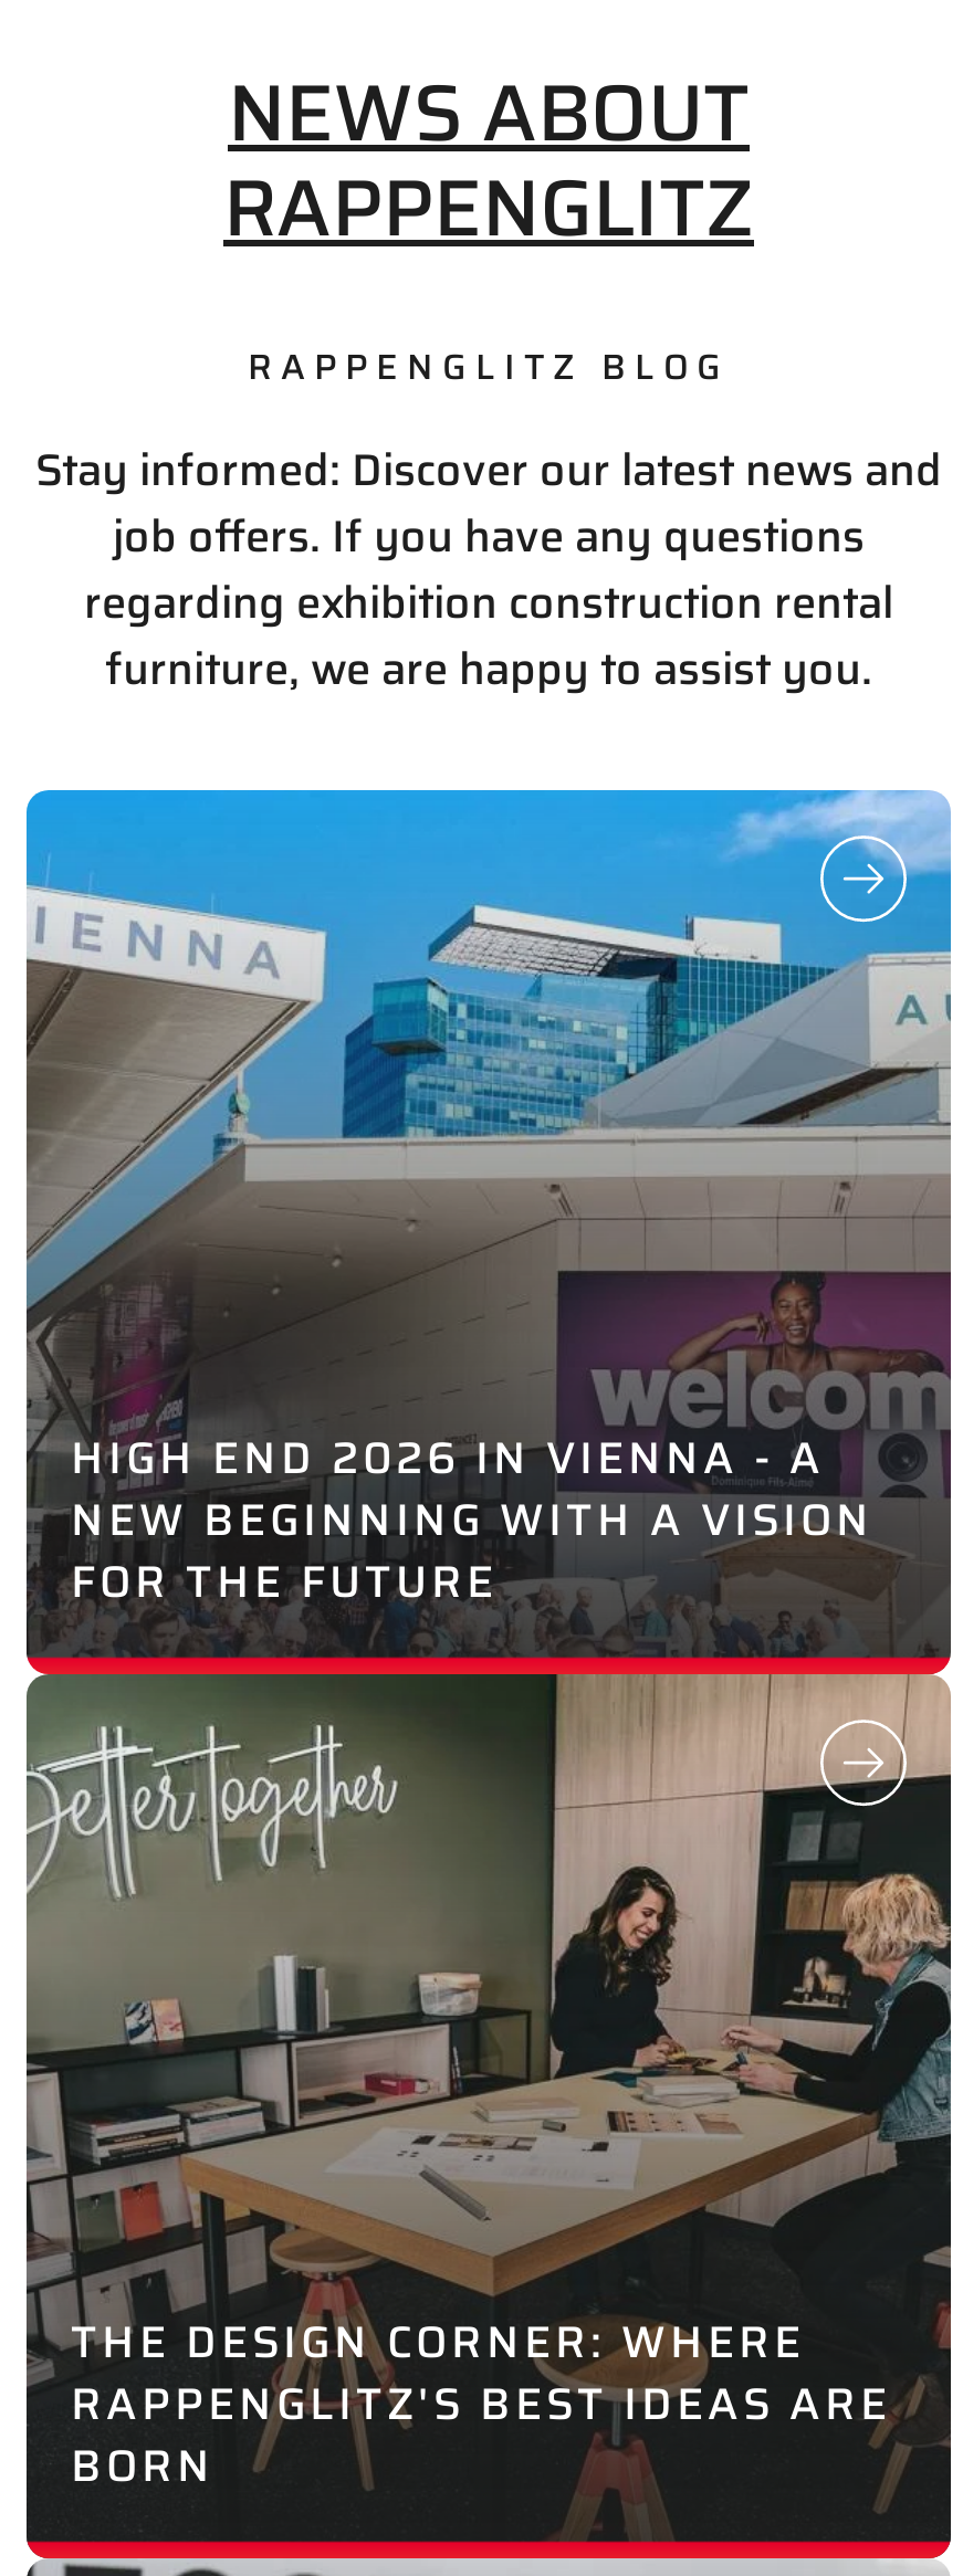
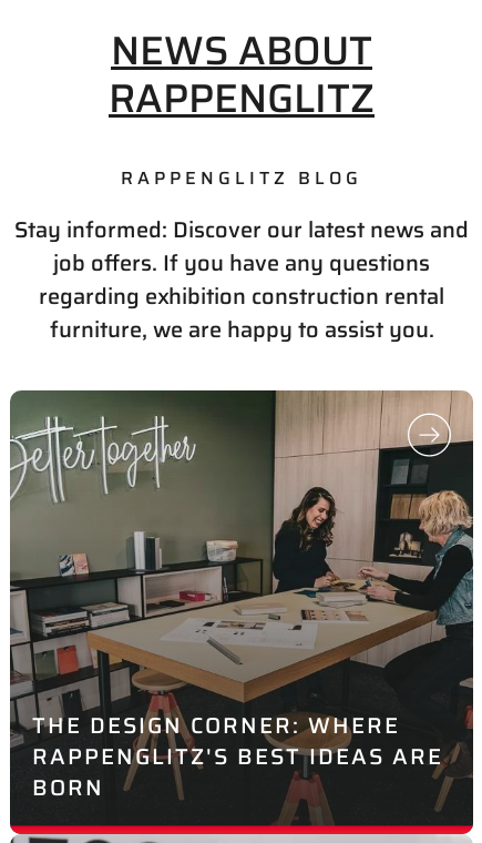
[24,788,953,1657] [image] | HIGH END 2026 IN VIENNA - A | NEW BEGINNING WITH A VISION | FOR THE FUTURE -> none

